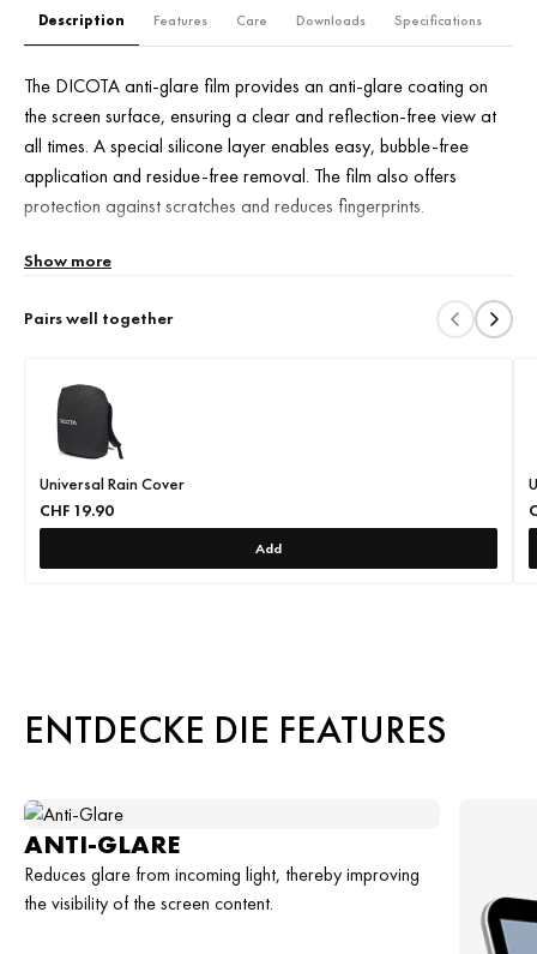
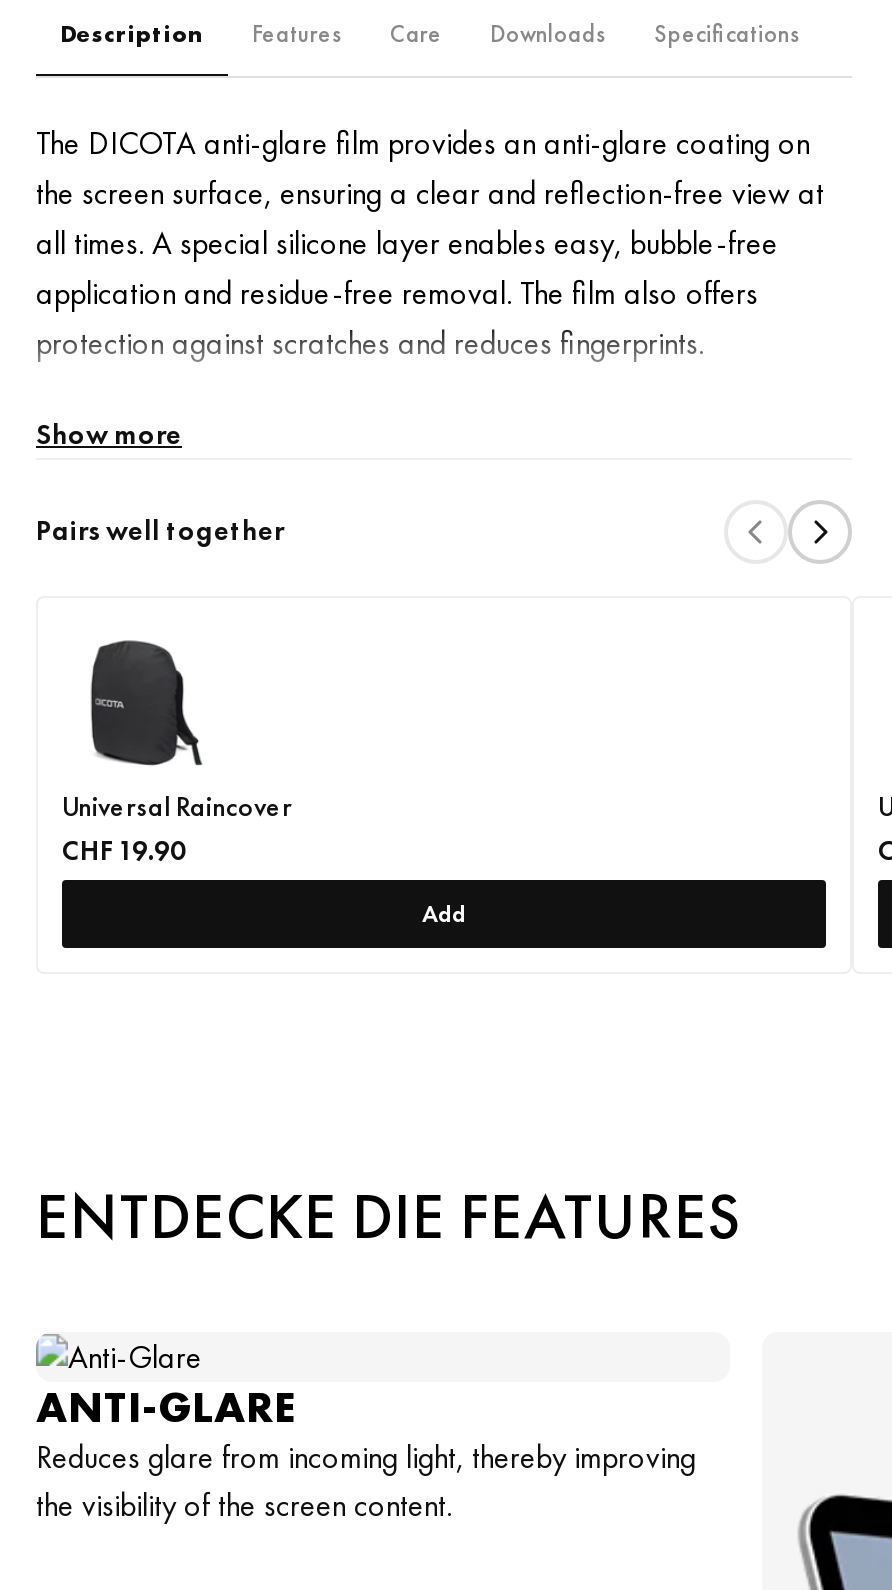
[40,472,185,494] Universal Rain Cover -> [62,787,292,823] Universal Raincover

